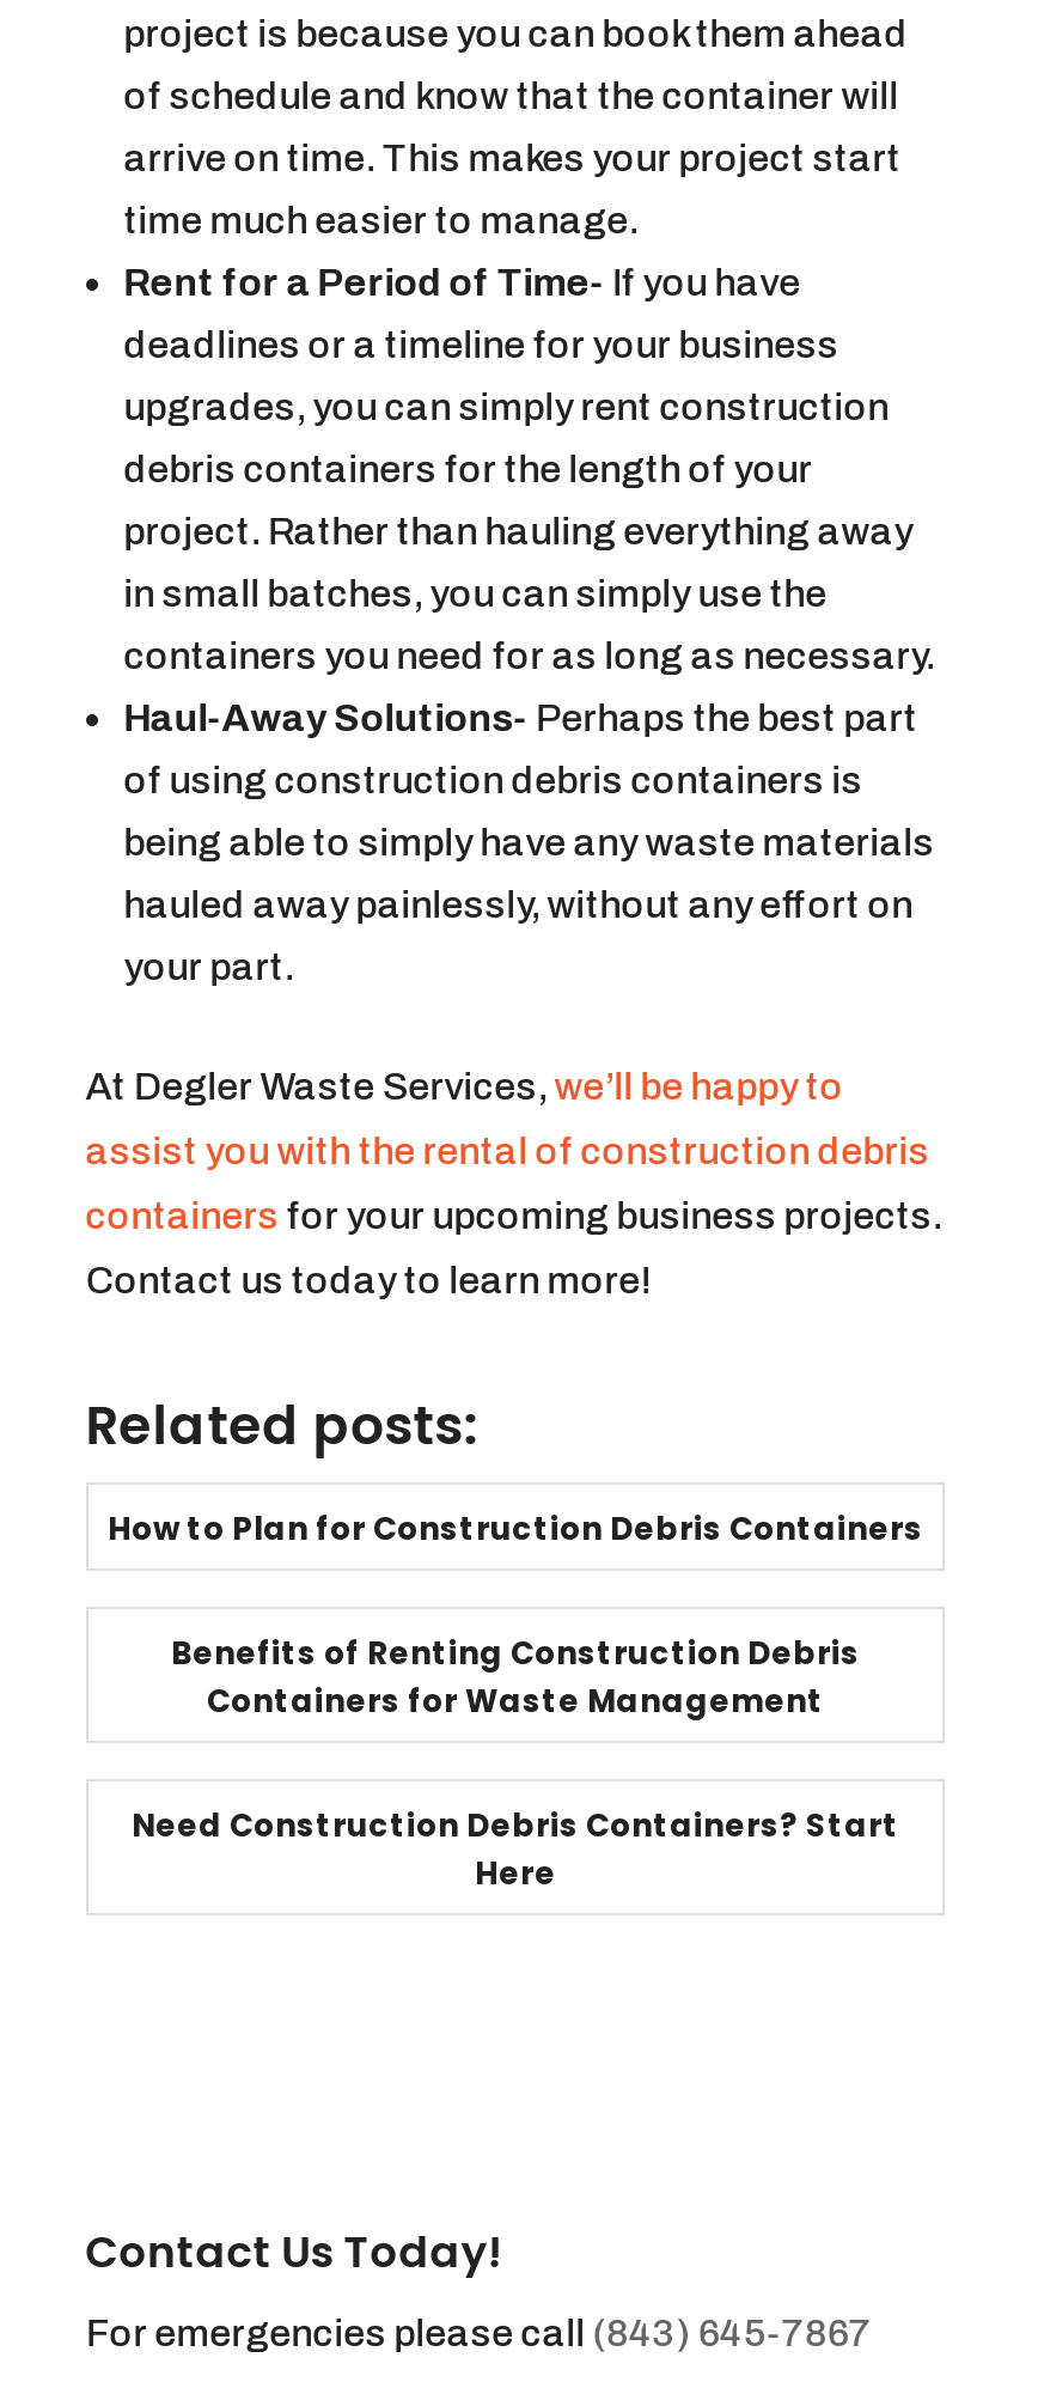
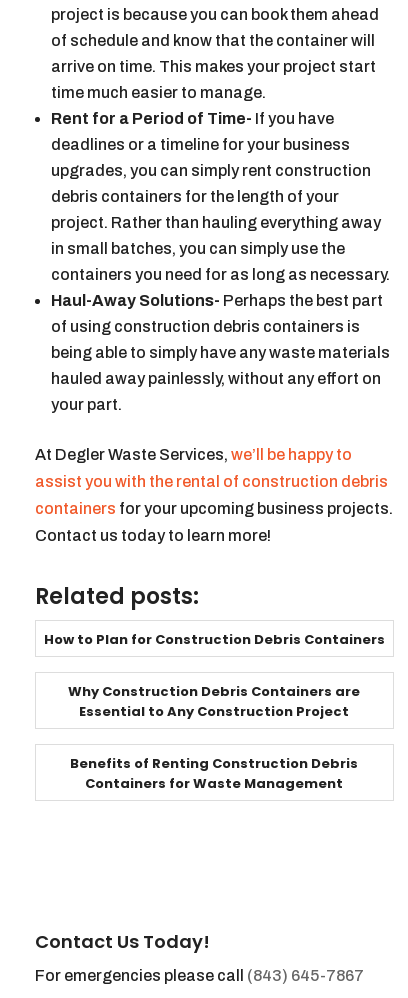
none -> [68,682,360,721] Why Construction Debris Containers are | Essential to Any Construction Project
moved [171,1631,860,1724] -> [70,754,358,793]: Benefits of Renting Construction Debris | Containers for Waste Management
[132,1803,899,1897] Need Construction Debris Containers? Start | Here -> none

